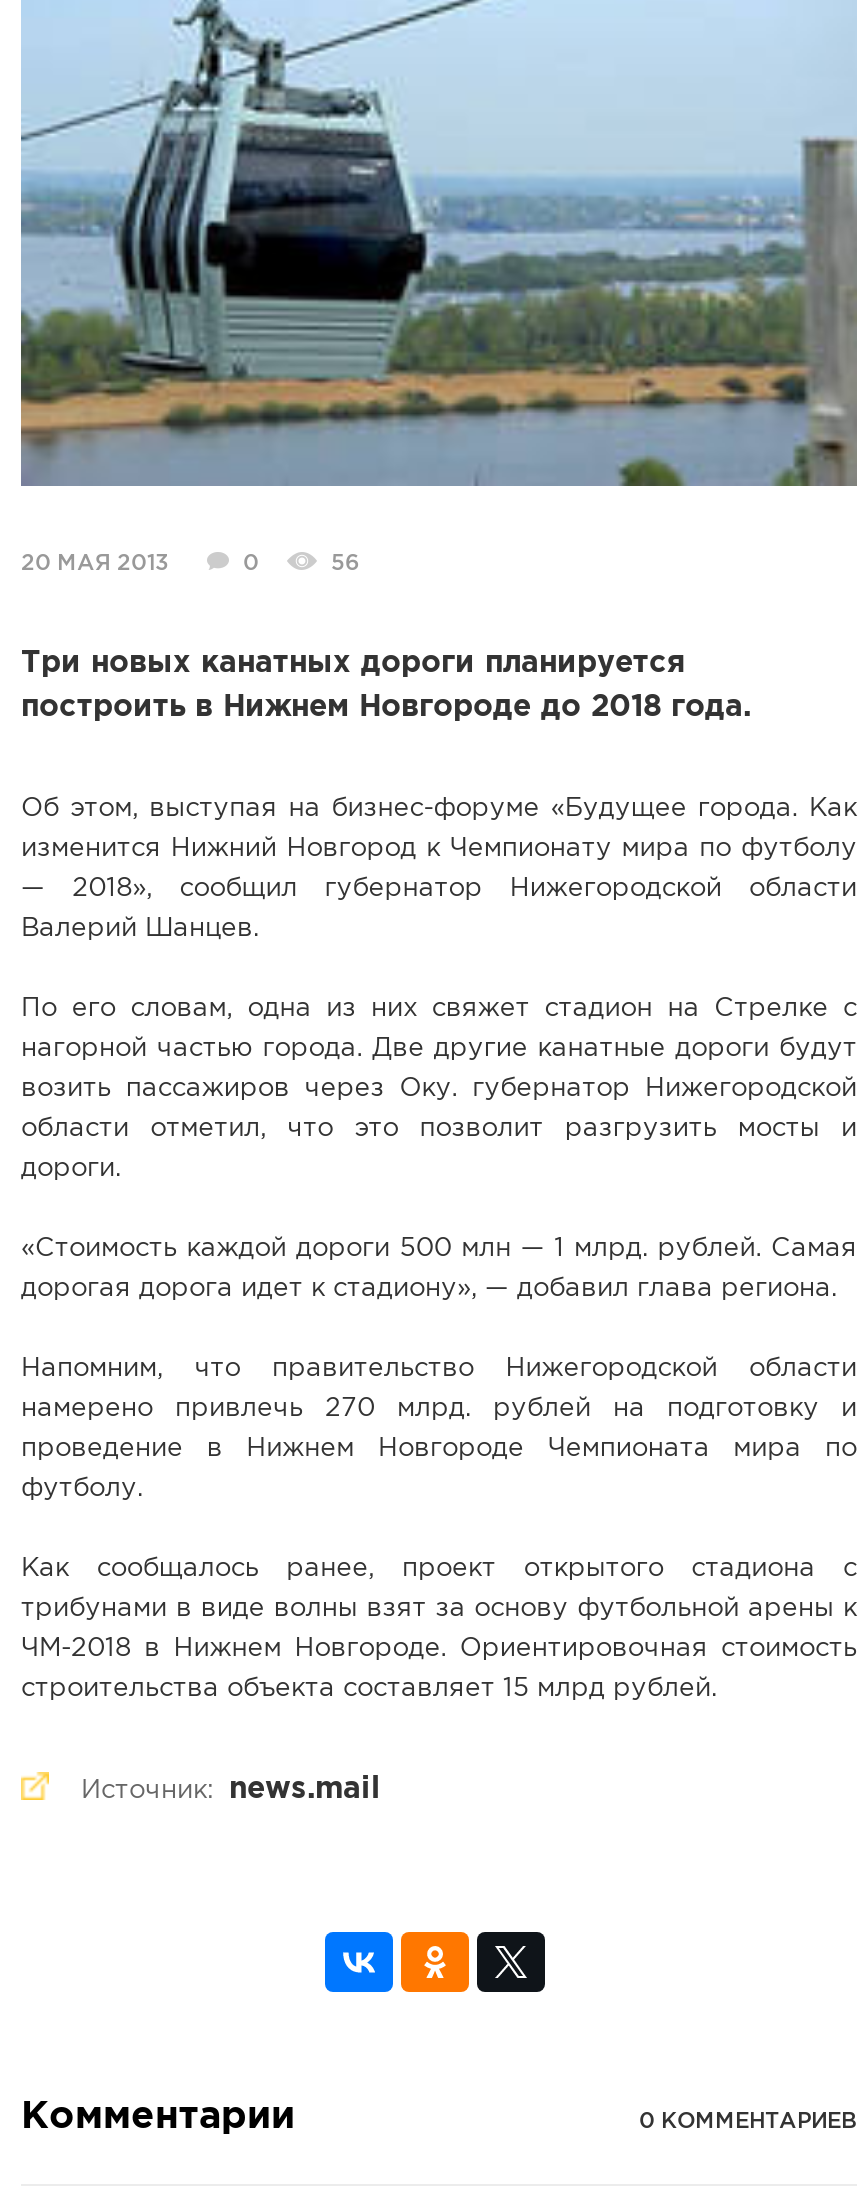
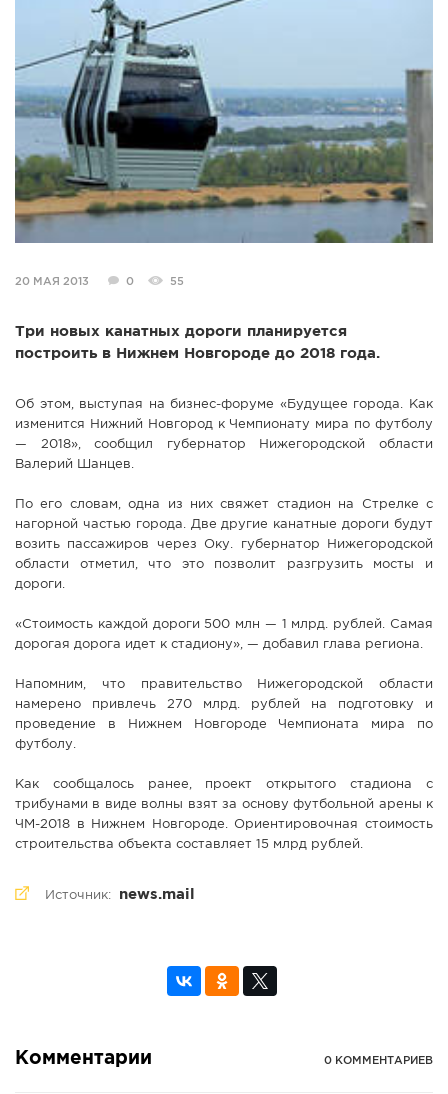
[331,554,359,574] 56 -> [170,277,184,287] 55

